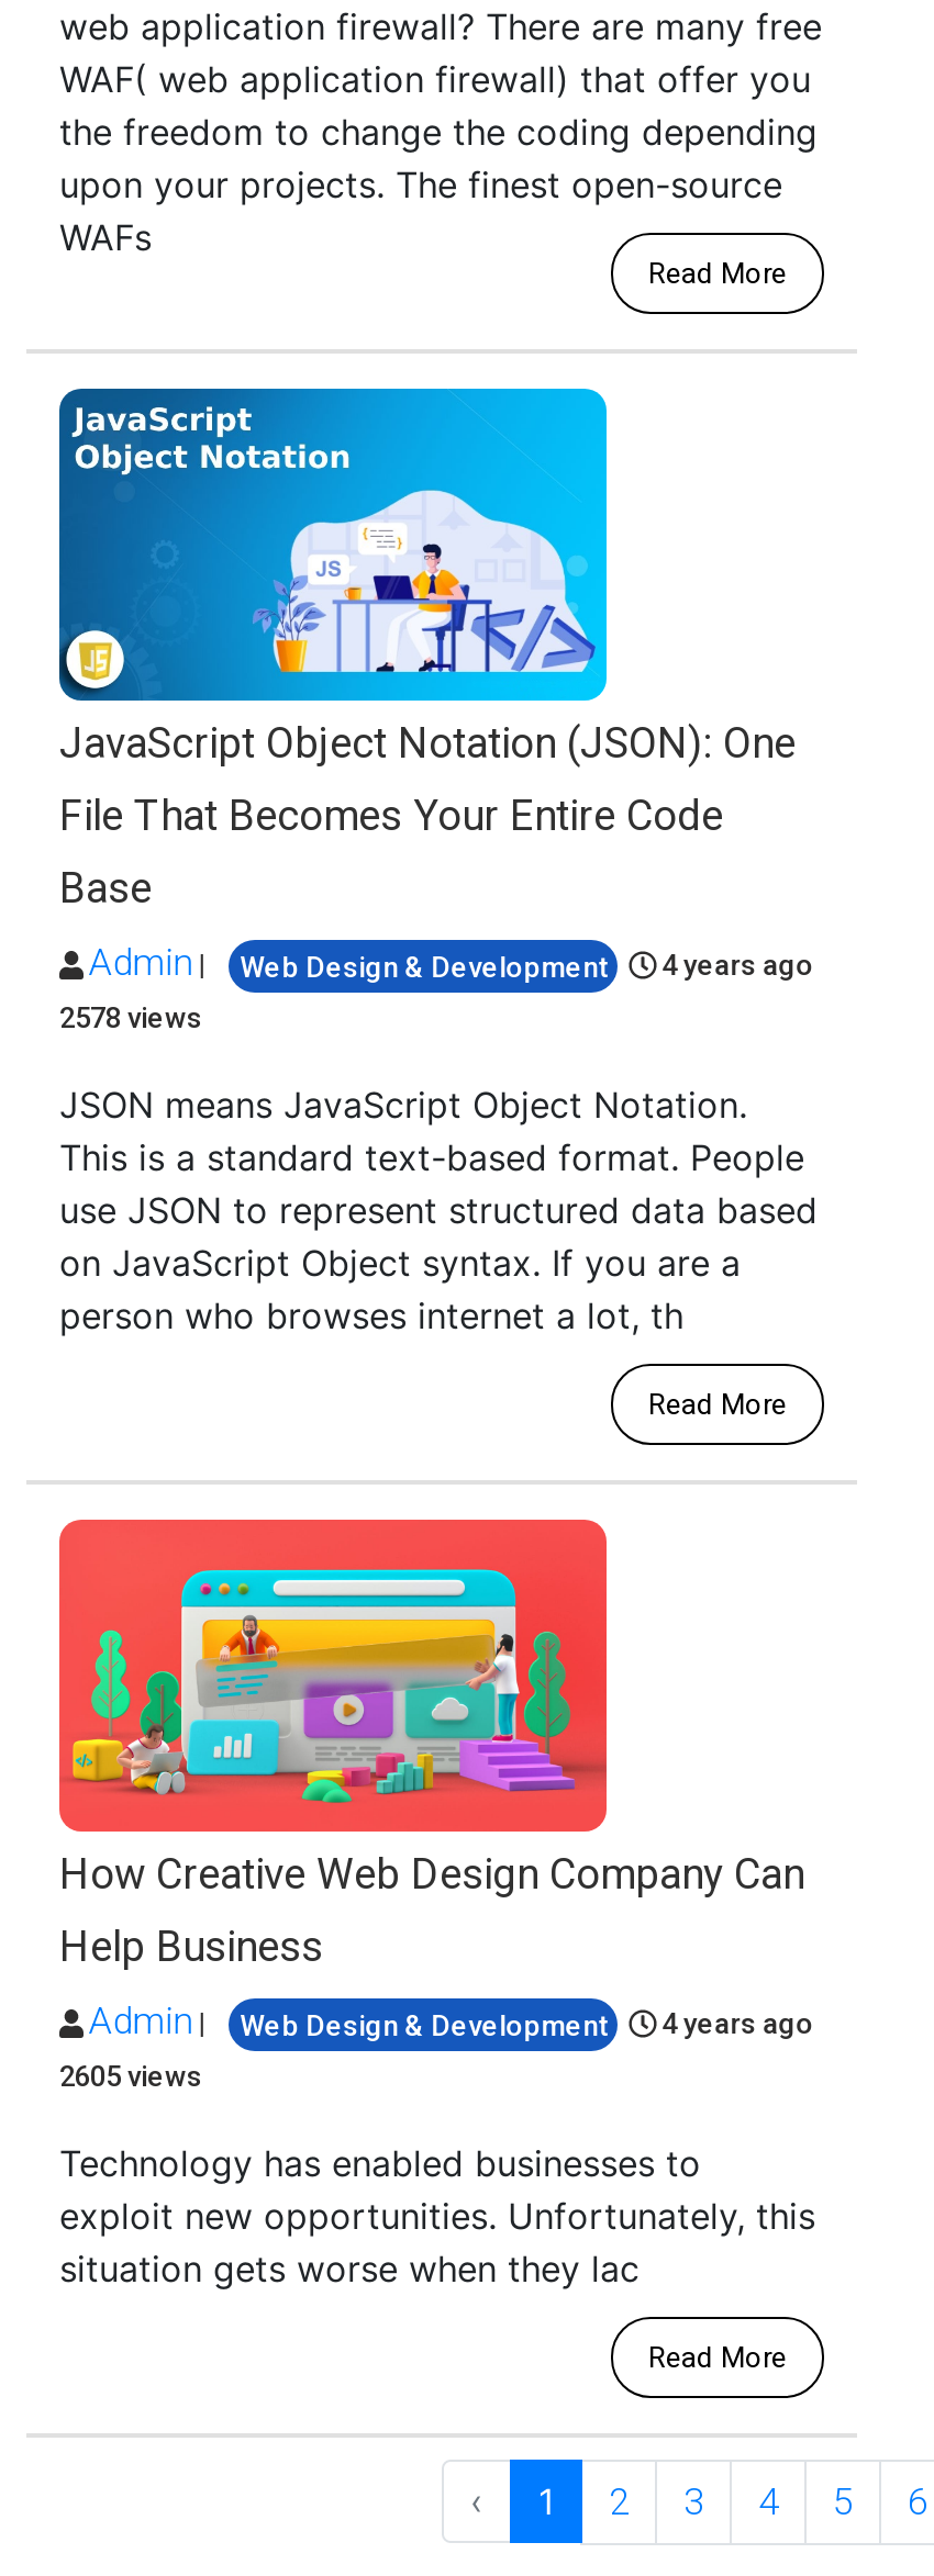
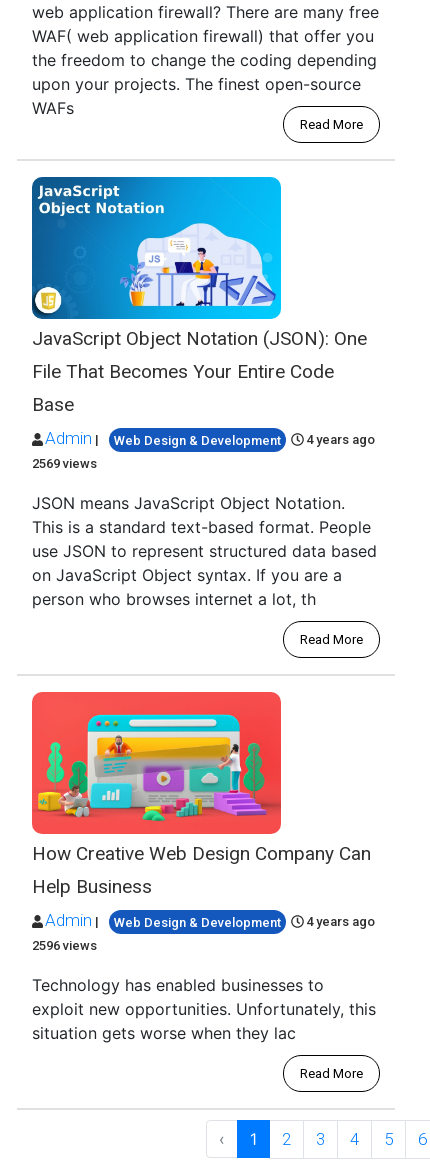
[59,1002,202,1035] 2578 views -> [32,456,97,471] 2569 views
[59,2061,202,2094] 2605 views -> [32,938,97,953] 2596 views

